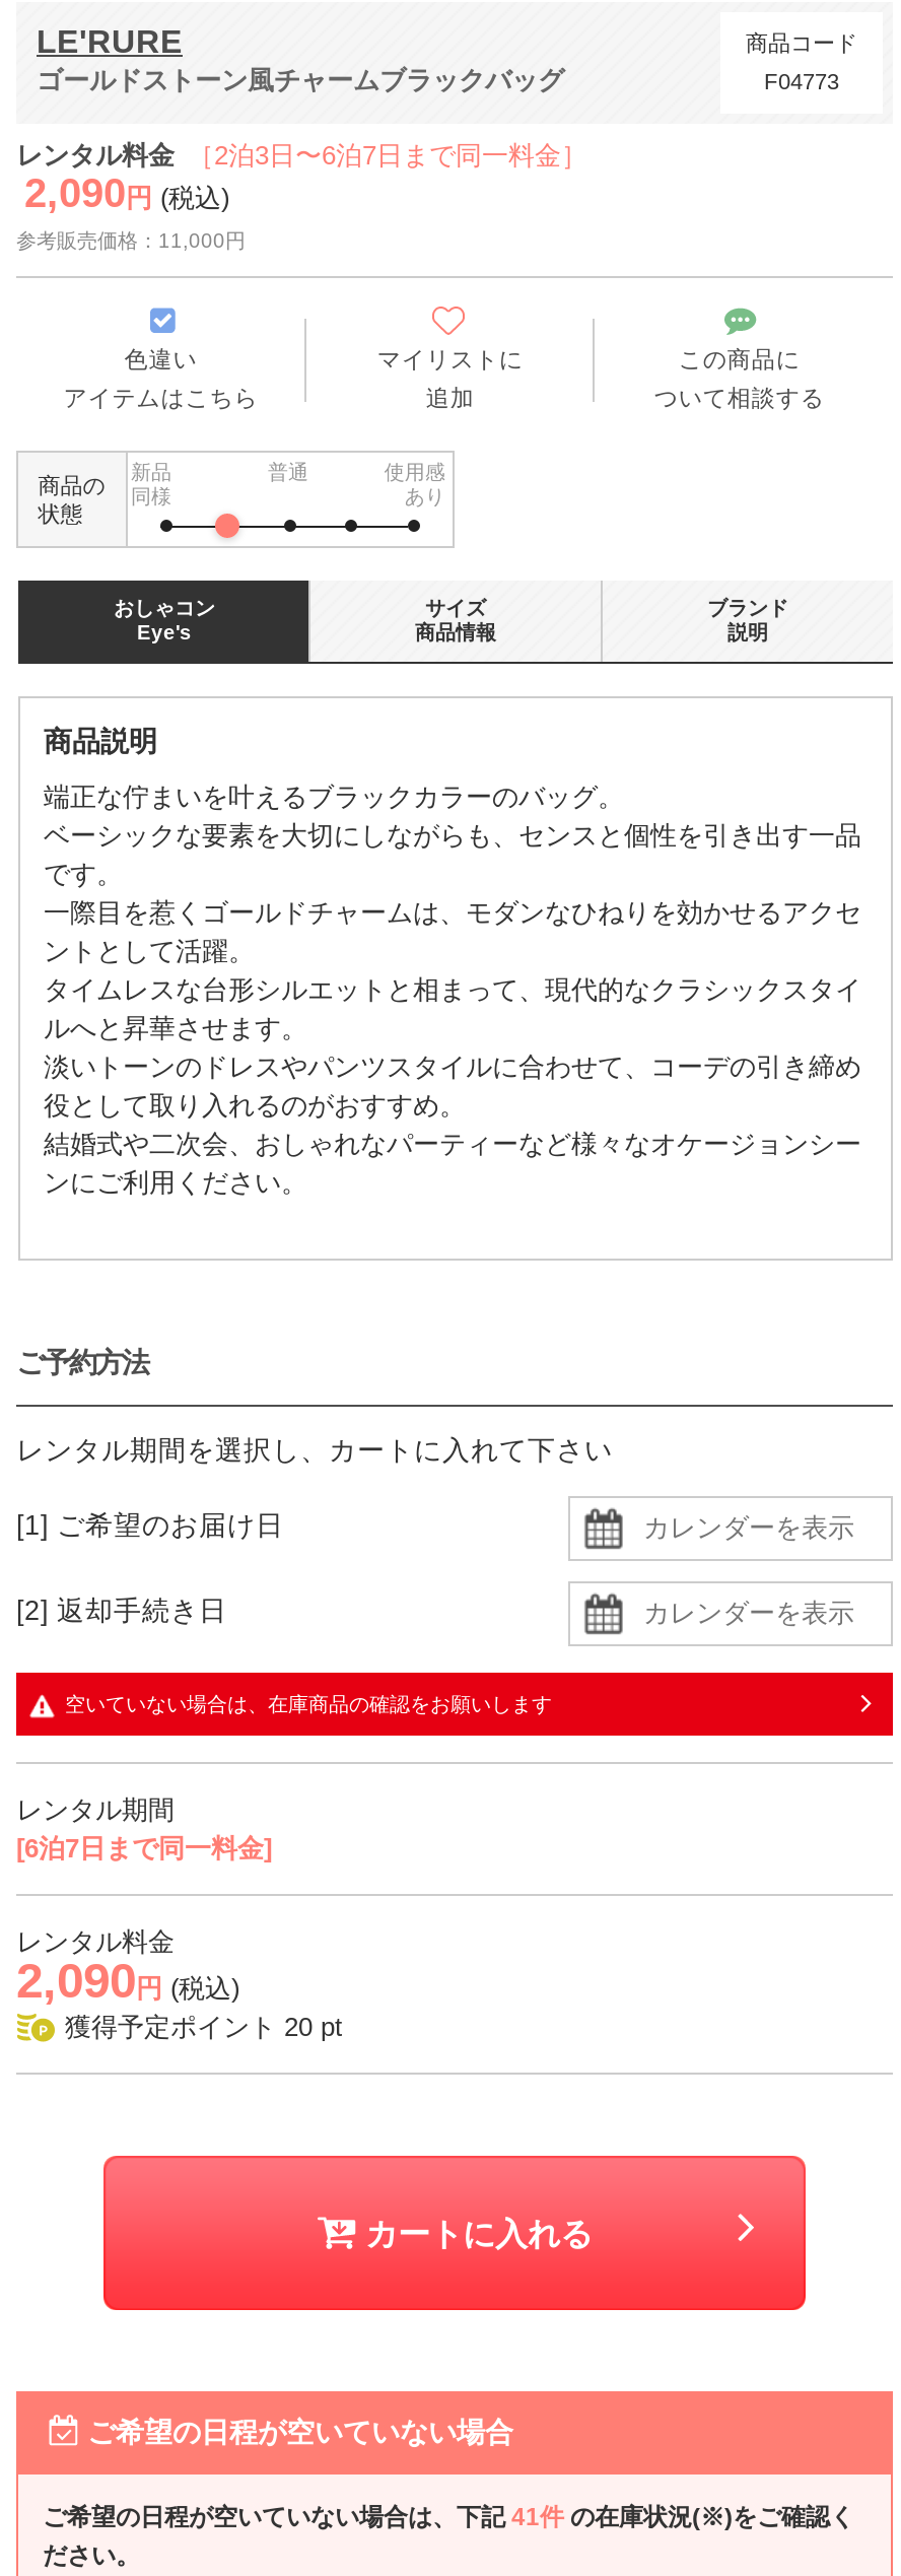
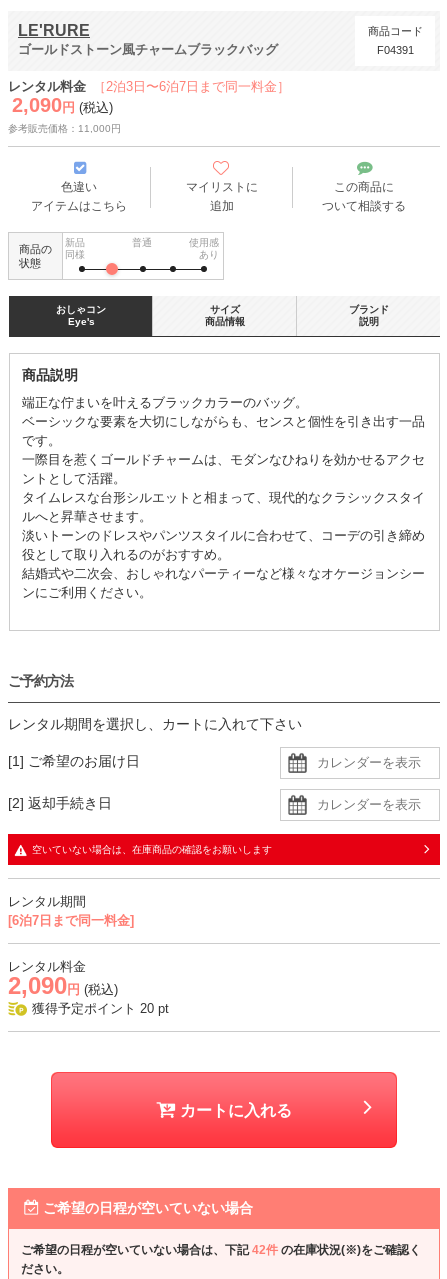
[764,69,839,93] F04773 -> [376,44,413,56] F04391
[43,2502,854,2531] ご希望の日程が空いていない場合は、下記41件の在庫状況(※)をご確認く -> [21,1243,421,1257] ご希望の日程が空いていない場合は、下記42件の在庫状況(※)をご確認く

